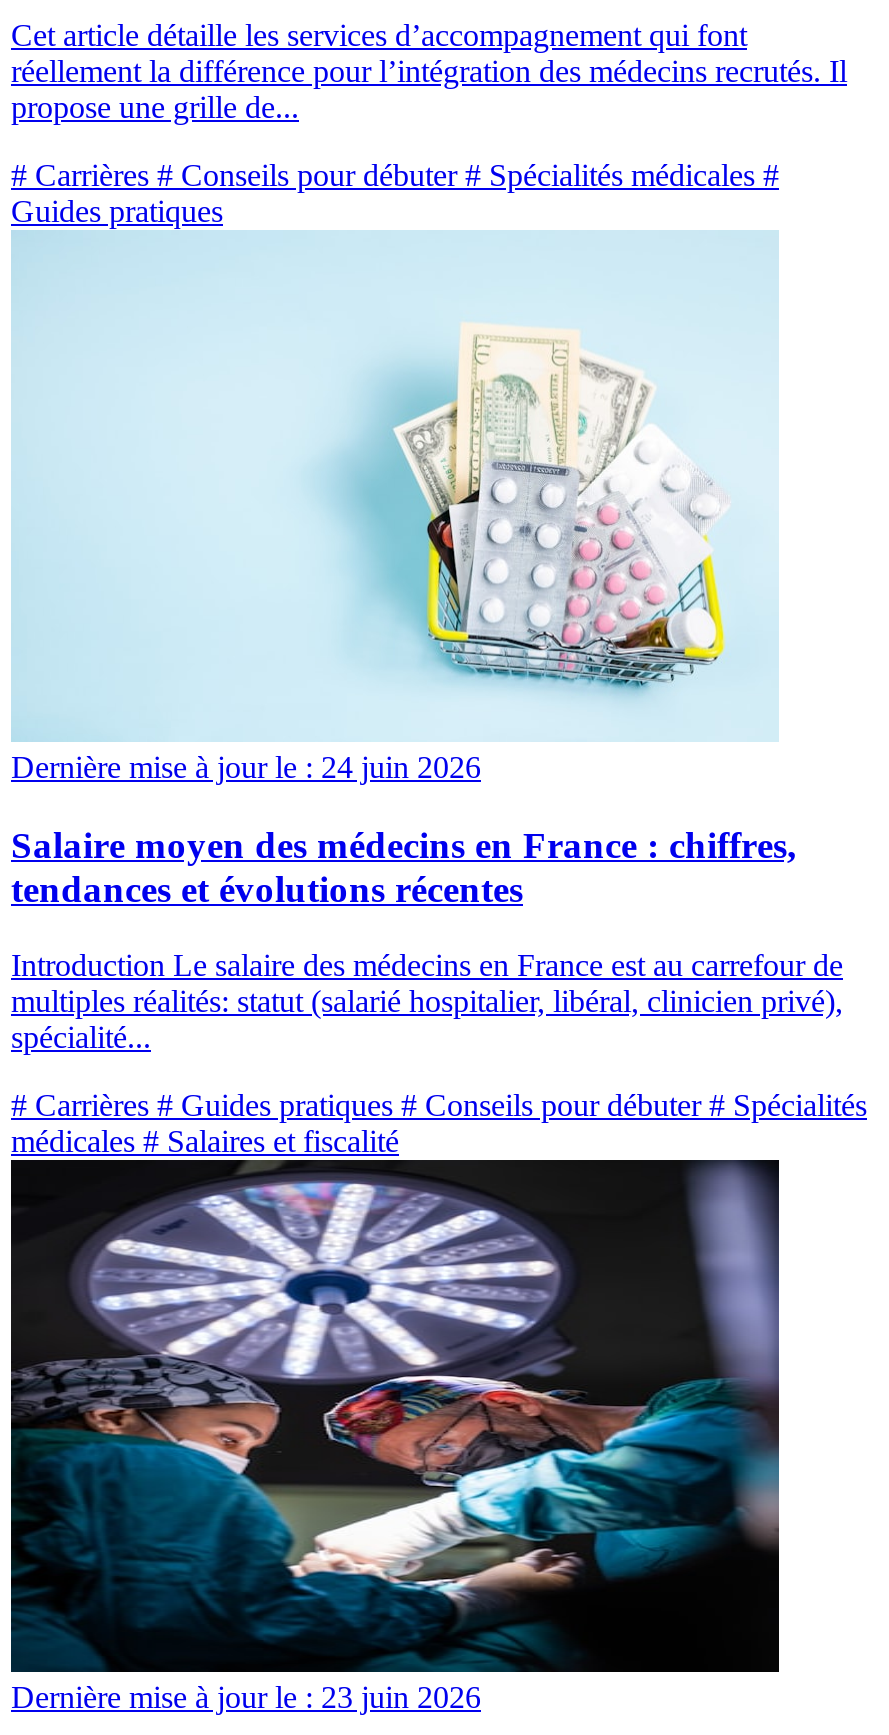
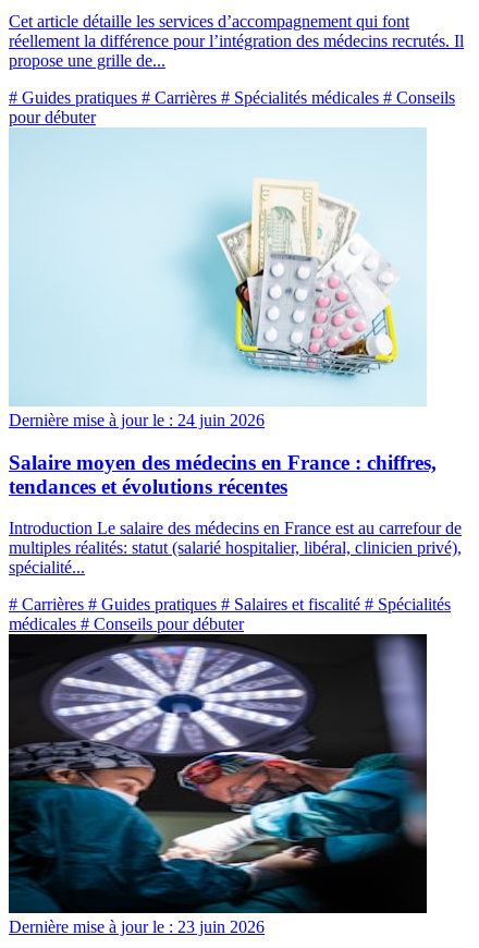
[11,158,779,228] # Carrières # Conseils pour débuter # Spécialités médicales # | Guides pratiques -> [9,88,455,126] # Guides pratiques # Carrières # Spécialités médicales # Conseils | pour débuter
[11,1089,867,1123] # Carrières # Guides pratiques # Conseils pour débuter # Spécialités -> [9,595,451,614] # Carrières # Guides pratiques # Salaires et fiscalité # Spécialités
[11,1125,399,1159] médicales # Salaires et fiscalité -> [9,615,244,633] médicales # Conseils pour débuter

